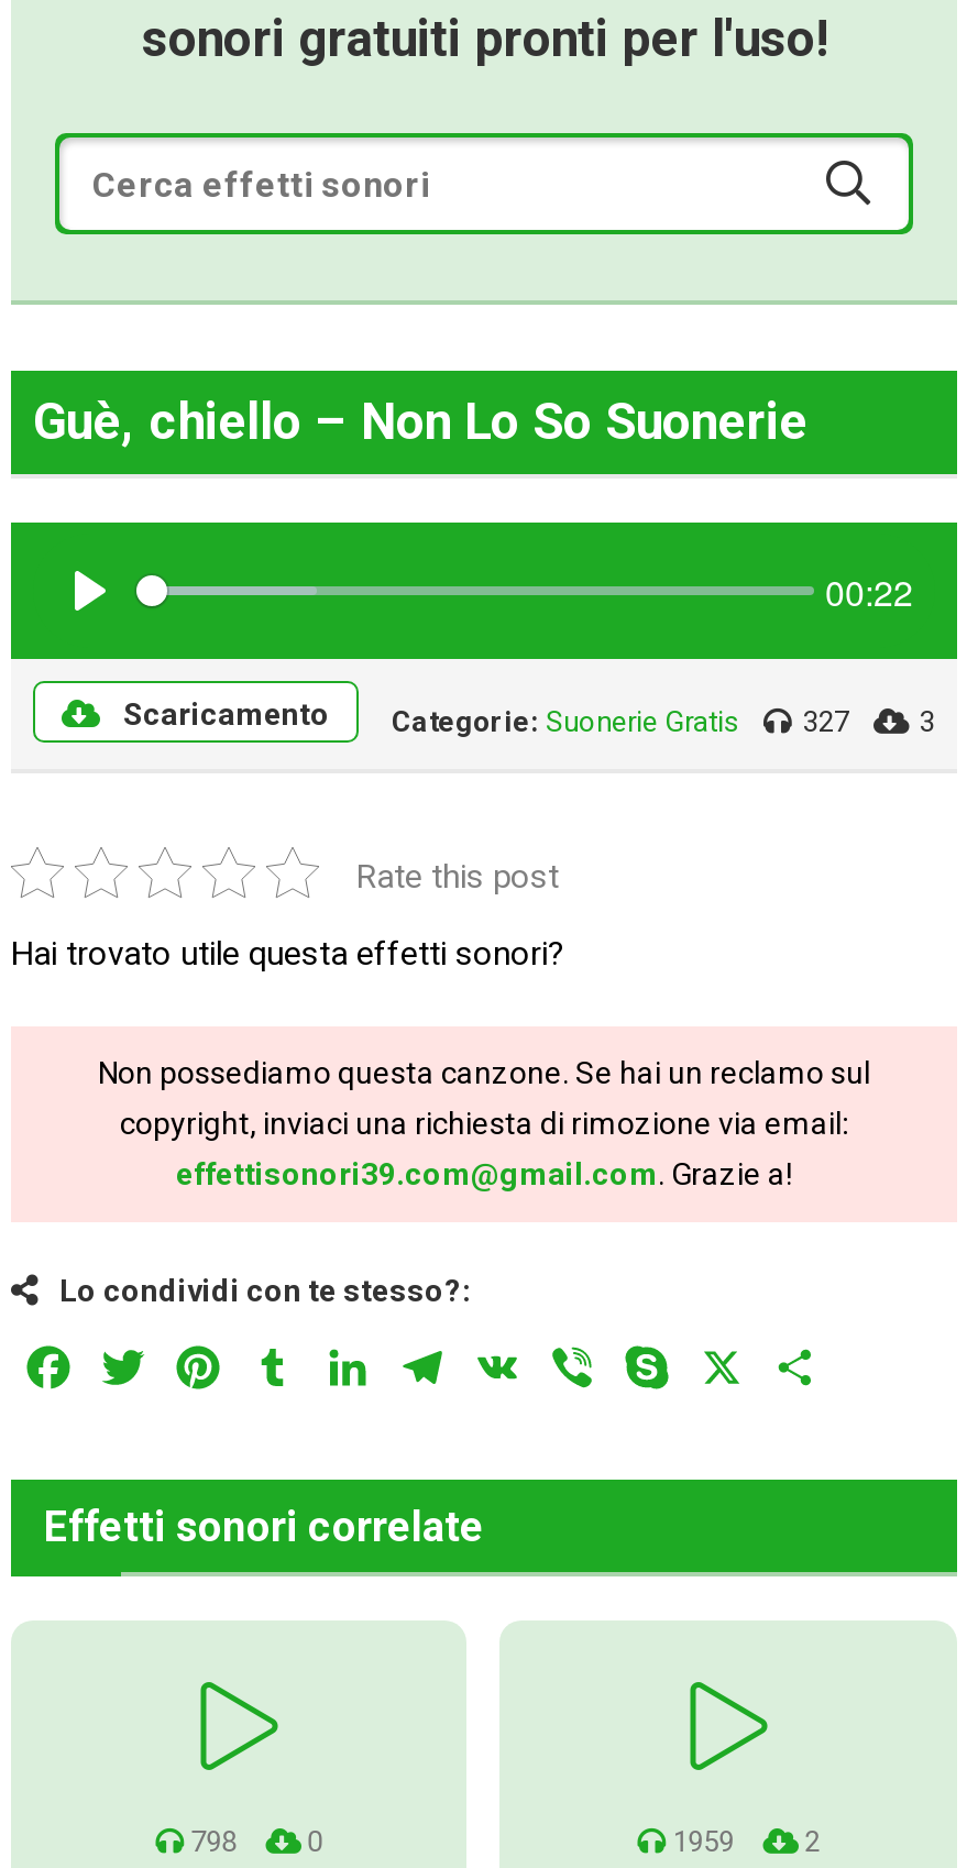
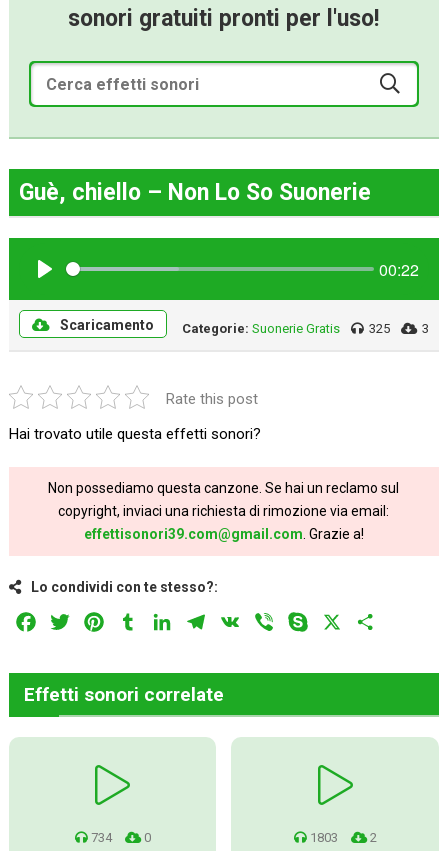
[123,696,849,738] Scaricamento Categorie: Suonerie Gratis 327 -> [60,317,390,336] Scaricamento Categorie: Suonerie Gratis 325
[184,1825,323,1858] 798 0 -> [88,830,151,845] 734 0
[666,1825,820,1858] 1959 2 -> [307,830,377,845] 1803 2

